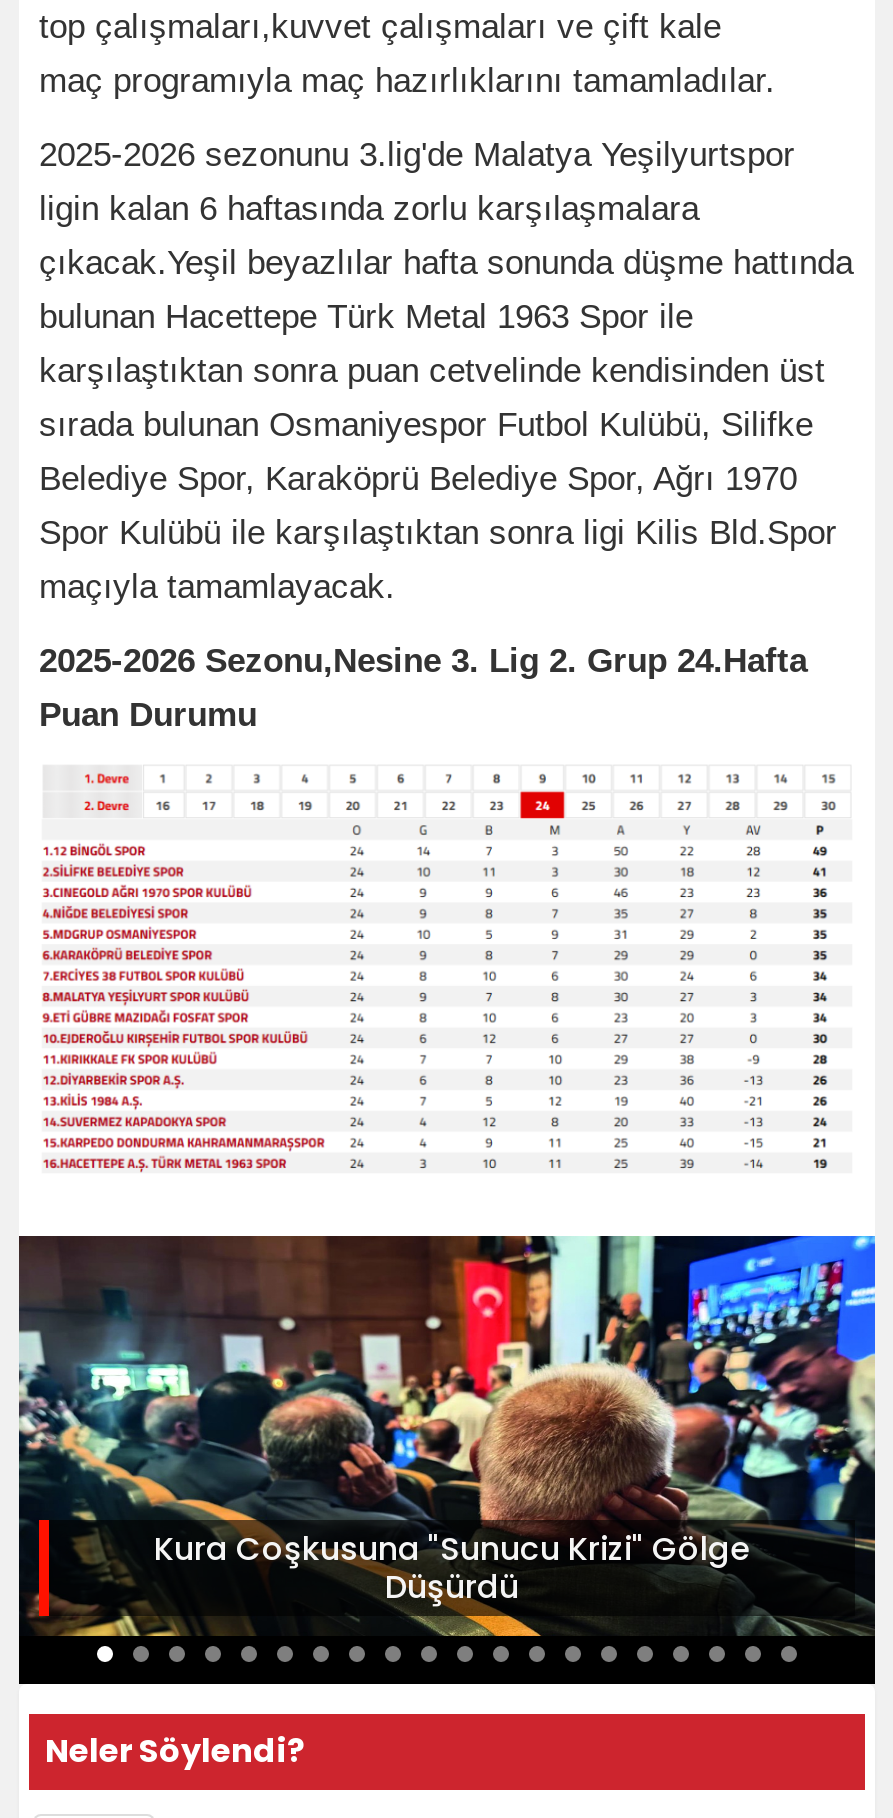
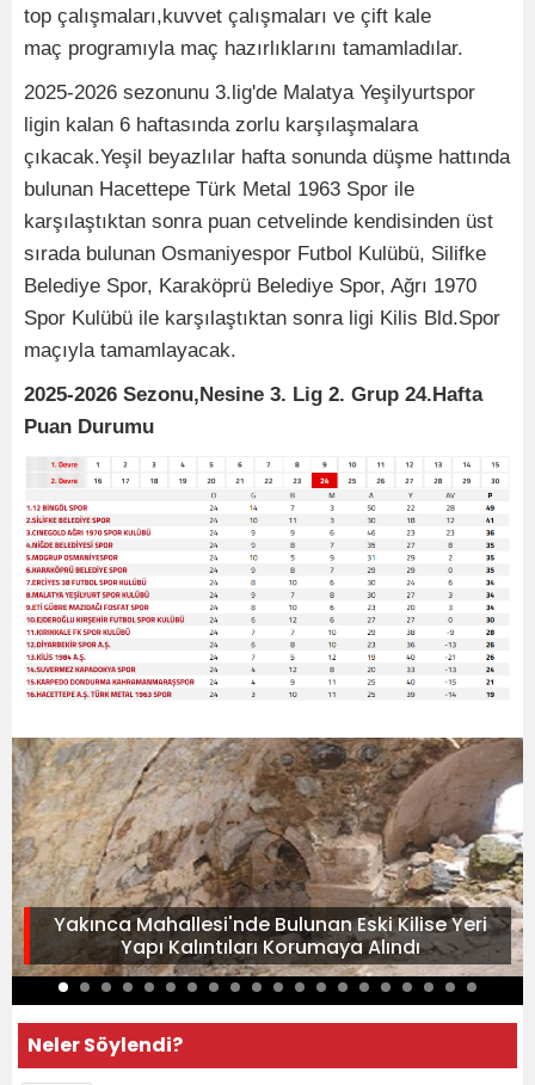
[17,1234,877,1638] [image] | Kura Coşkusuna "Sunucu Krizi" Gölge | Düşürdü -> [11,736,524,978] [image] | Yakınca Mahallesi'nde Bulunan Eski Kilise Yeri | Yapı Kalıntıları Korumaya Alındı

